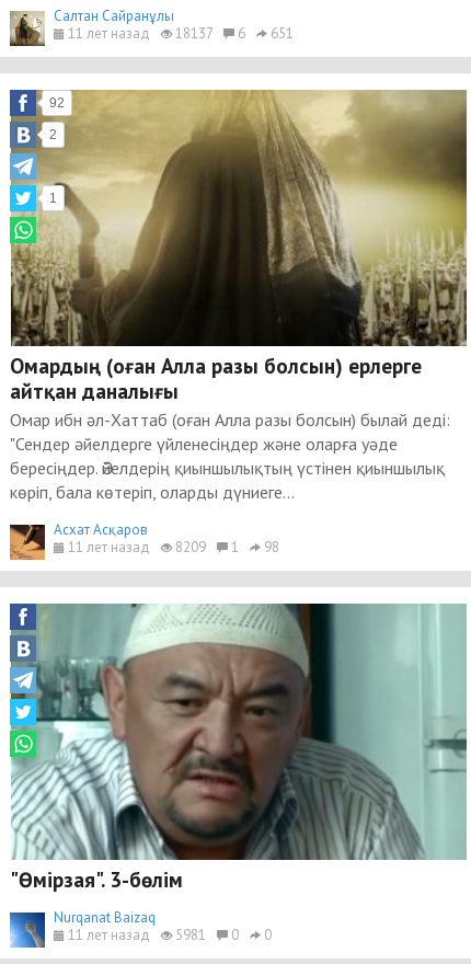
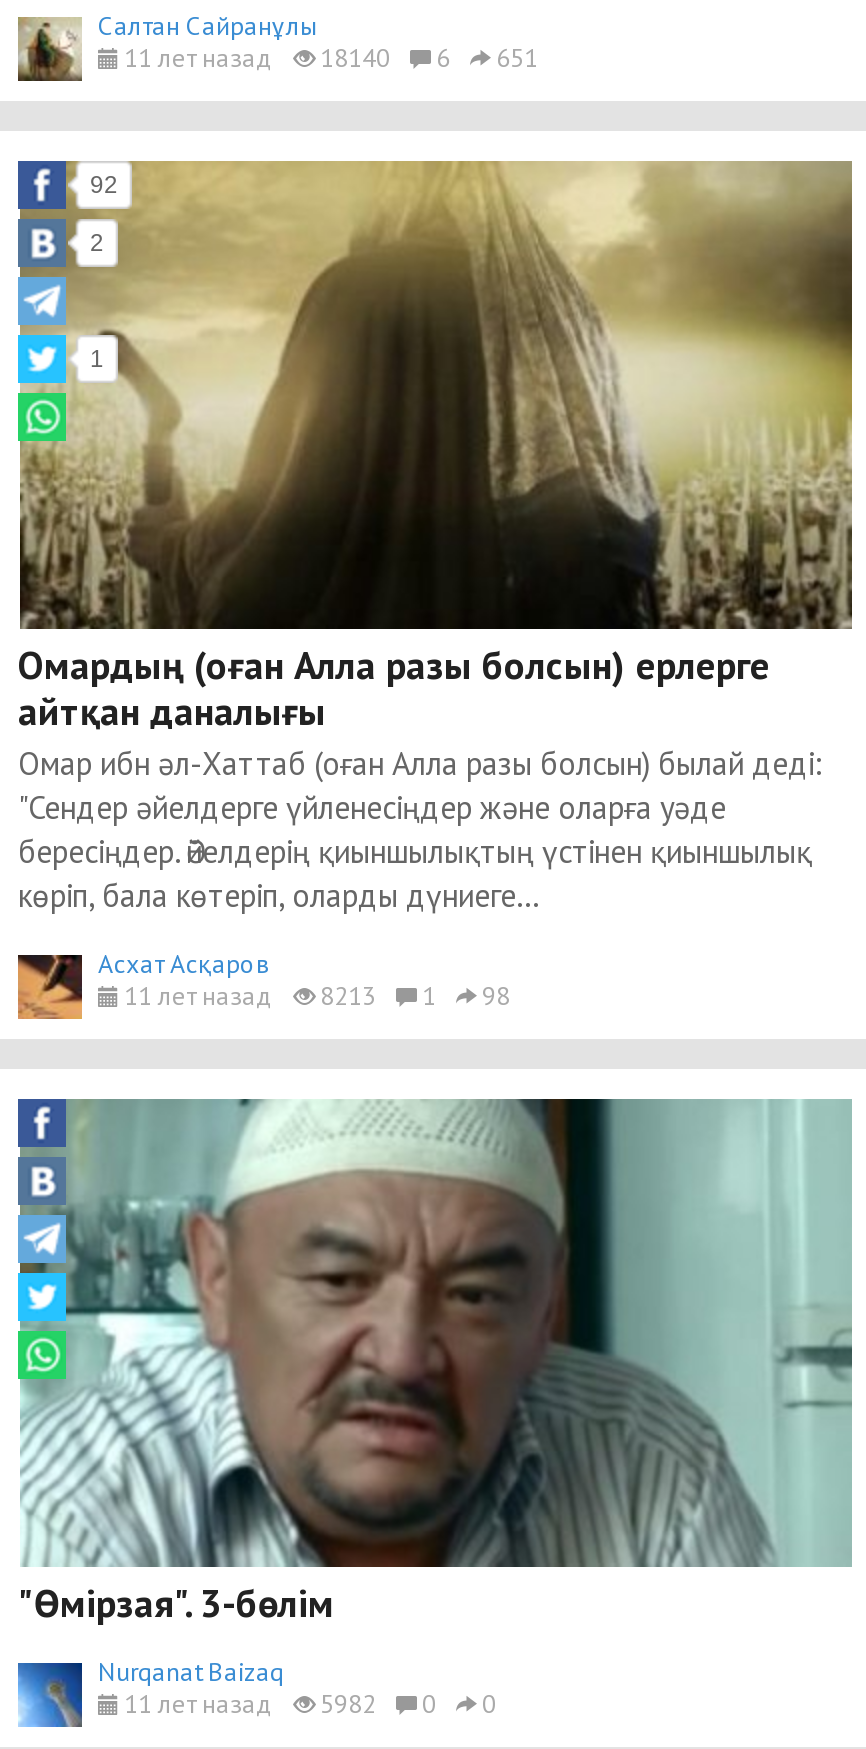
[65,24,294,43] 11 лет назад 18137 6 651 -> [118,41,538,75] 11 лет назад 18140 6 651
[65,538,279,556] 11 лет назад 8209 1 98 -> [118,979,510,1013] 11 лет назад 8213 1 98
[172,926,209,944] 5981 -> [314,1687,382,1721] 5982

